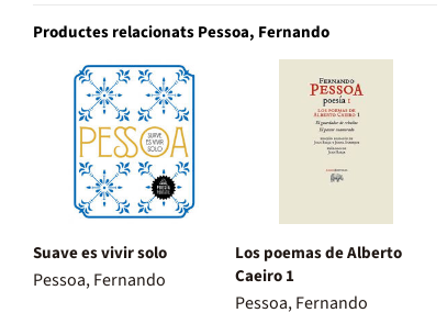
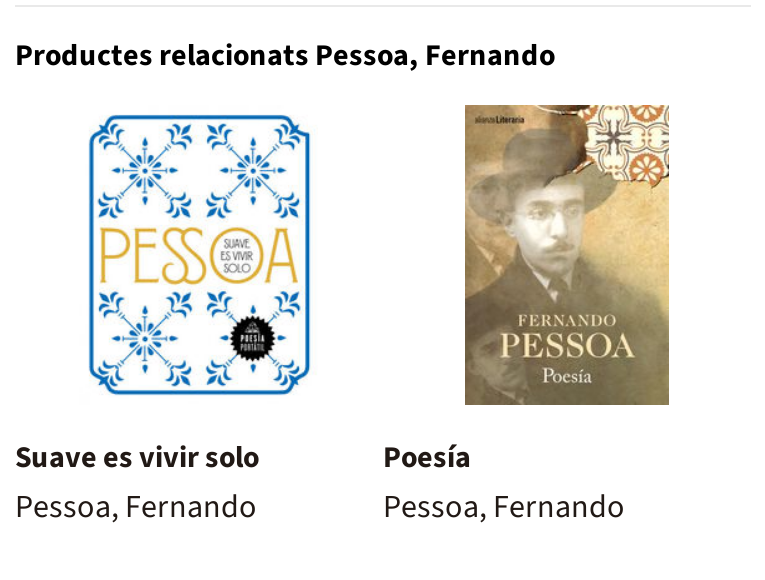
[235,59,402,287] [image] | Los poemas de Alberto | Caeiro 1 -> [383,103,669,478] [image] | Poesía

